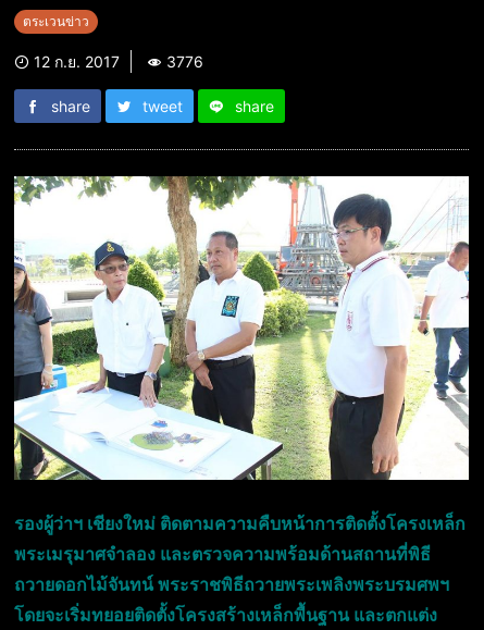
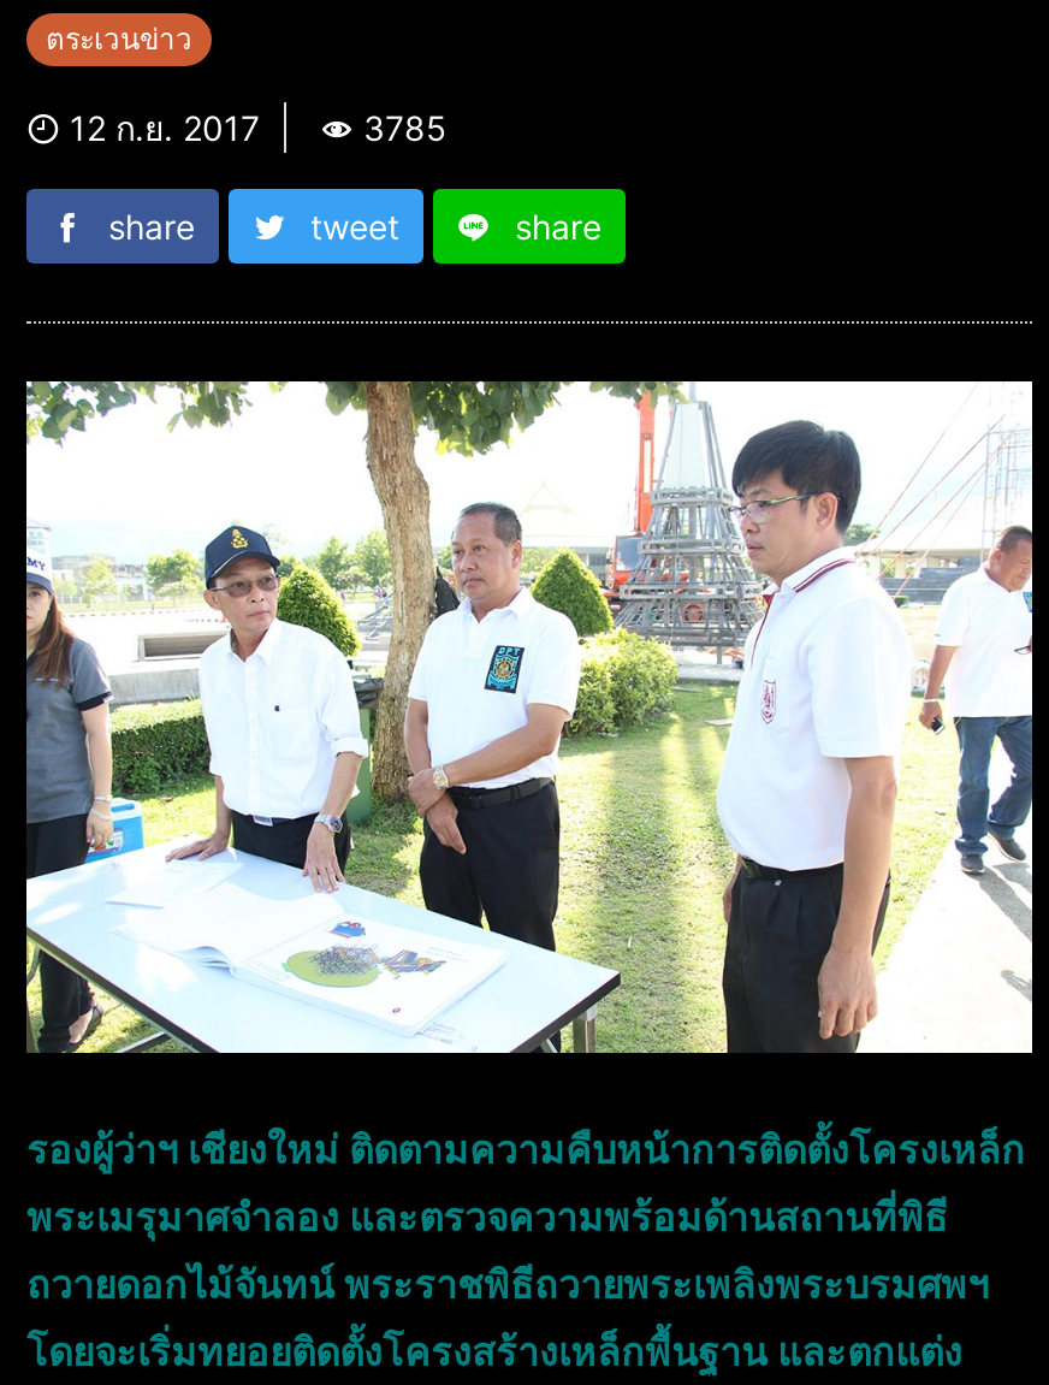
[162,52,203,71] 3776 -> [354,107,448,148] 3785

